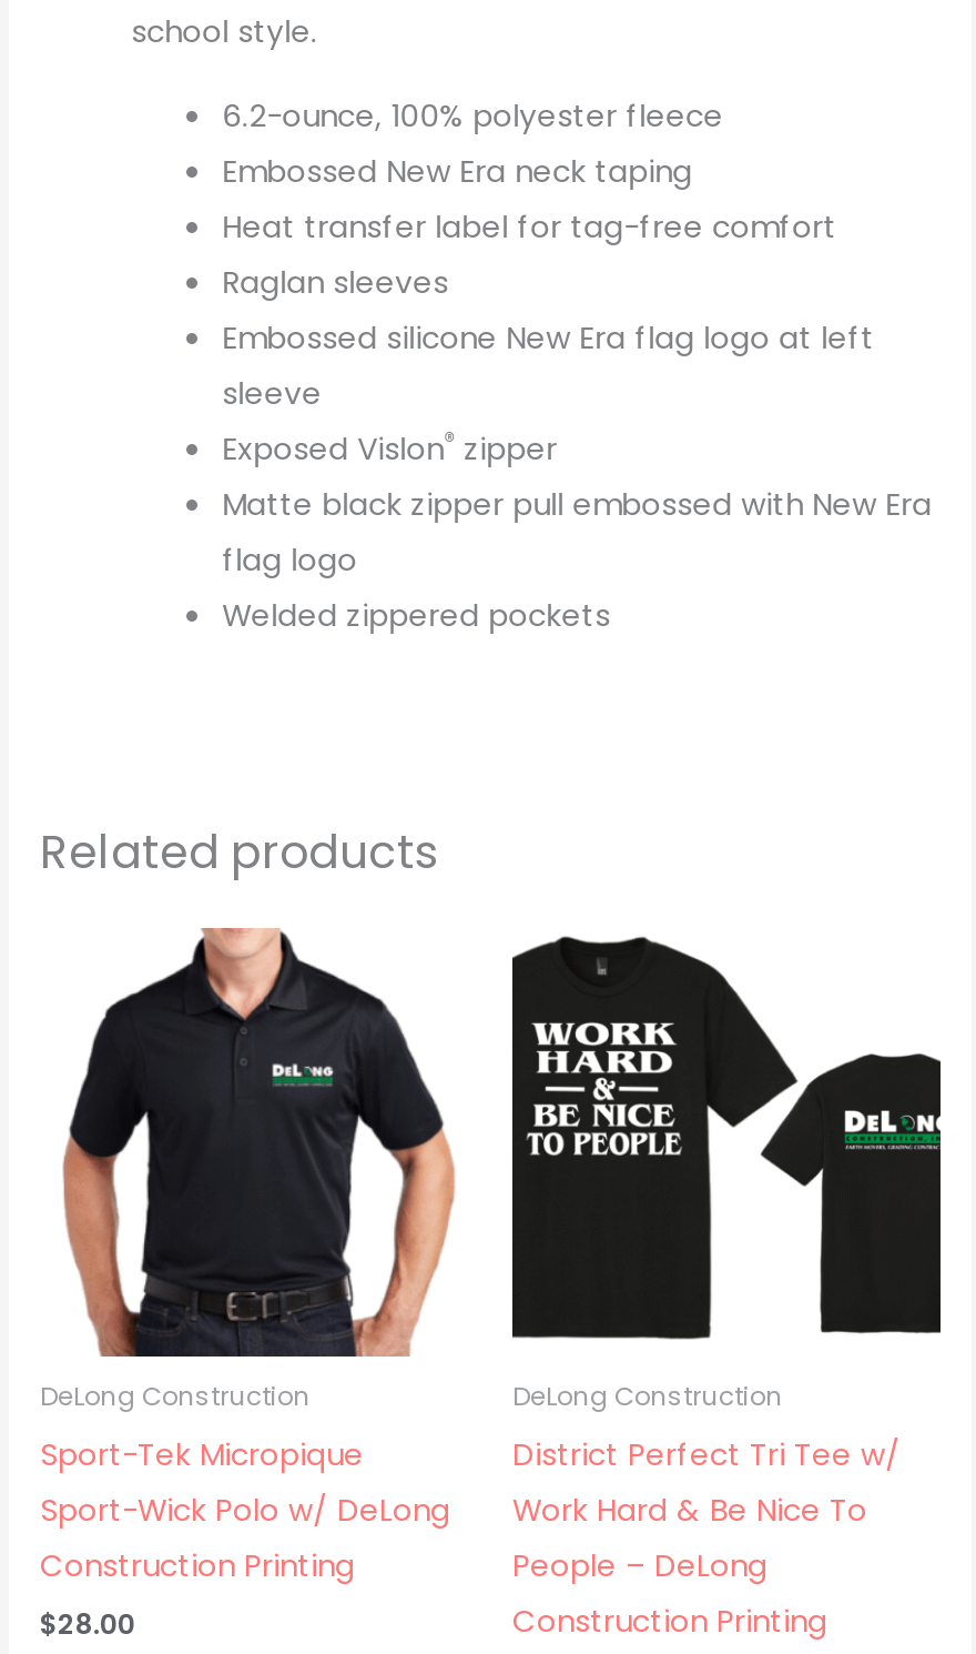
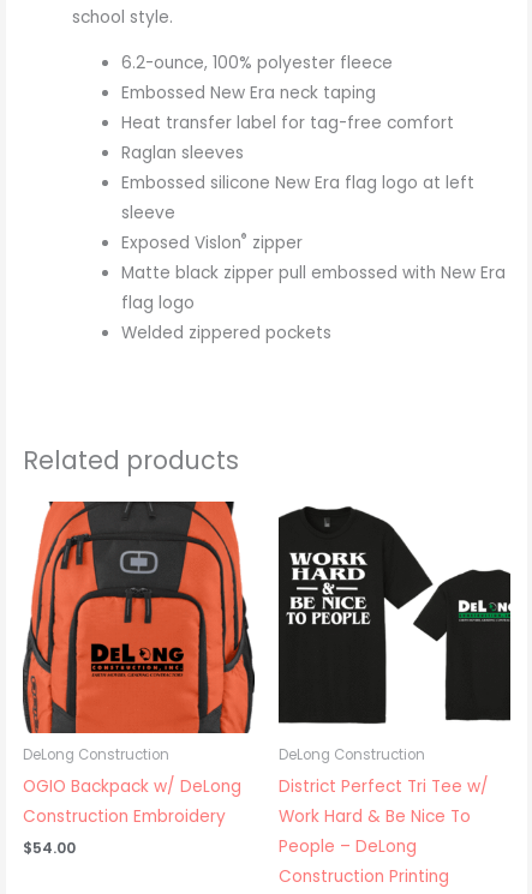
[40,926,468,1586] [image] | Sport-Tek Micropique | Sport-Wick Polo w/ DeLong | Construction Printing -> [22,500,256,827] [image] | OGIO Backpack w/ DeLong | Construction Embroidery
[40,1606,135,1644] $28.00 -> [23,838,76,858] $54.00

